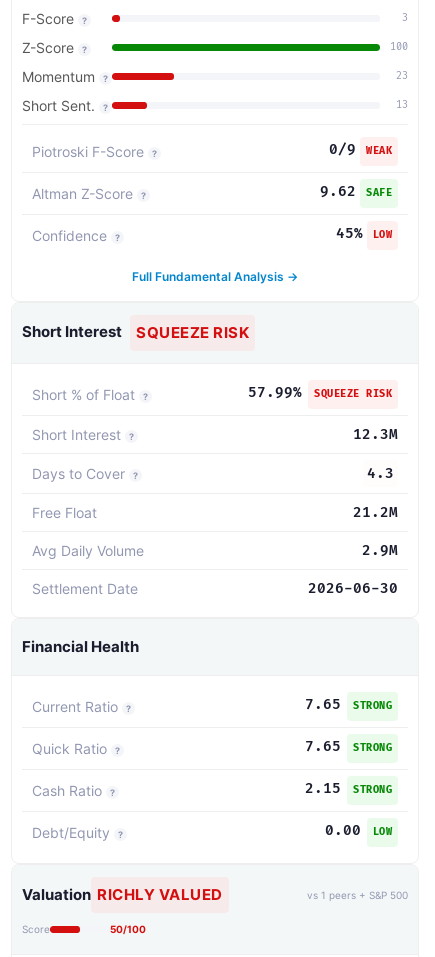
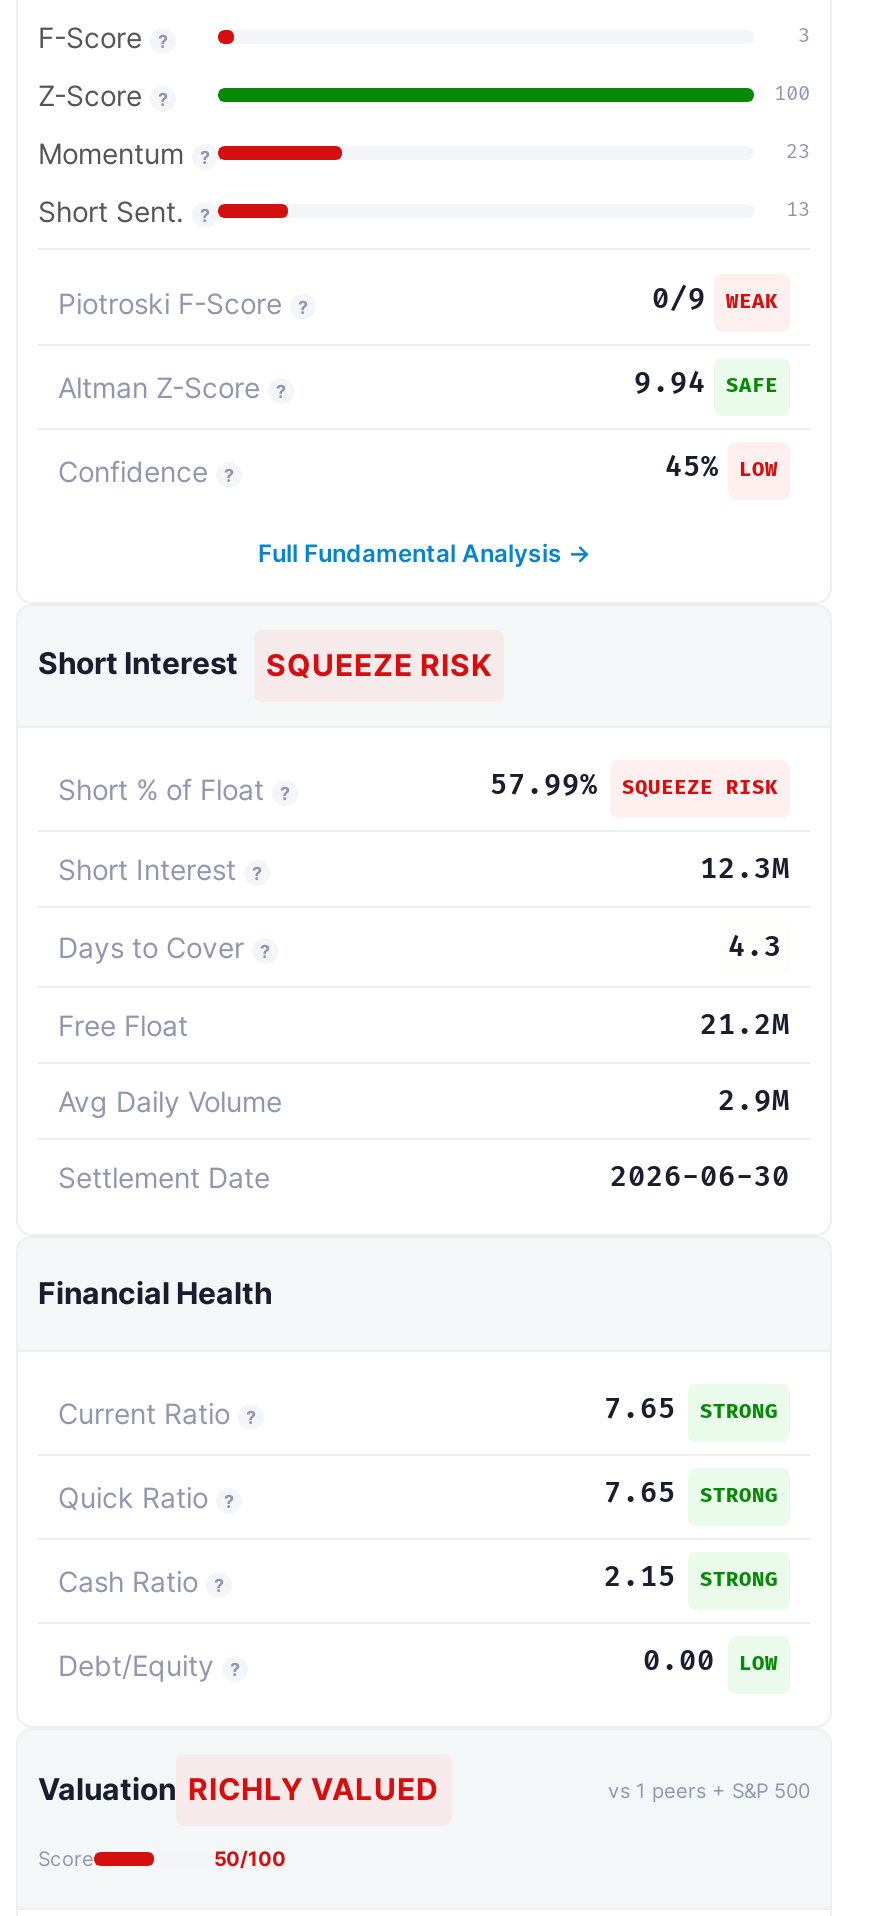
[320,183,392,200] 9.62 SAFE -> [634,366,778,400] 9.94 SAFE

